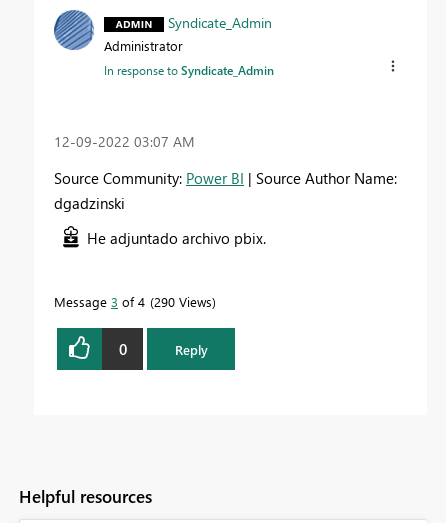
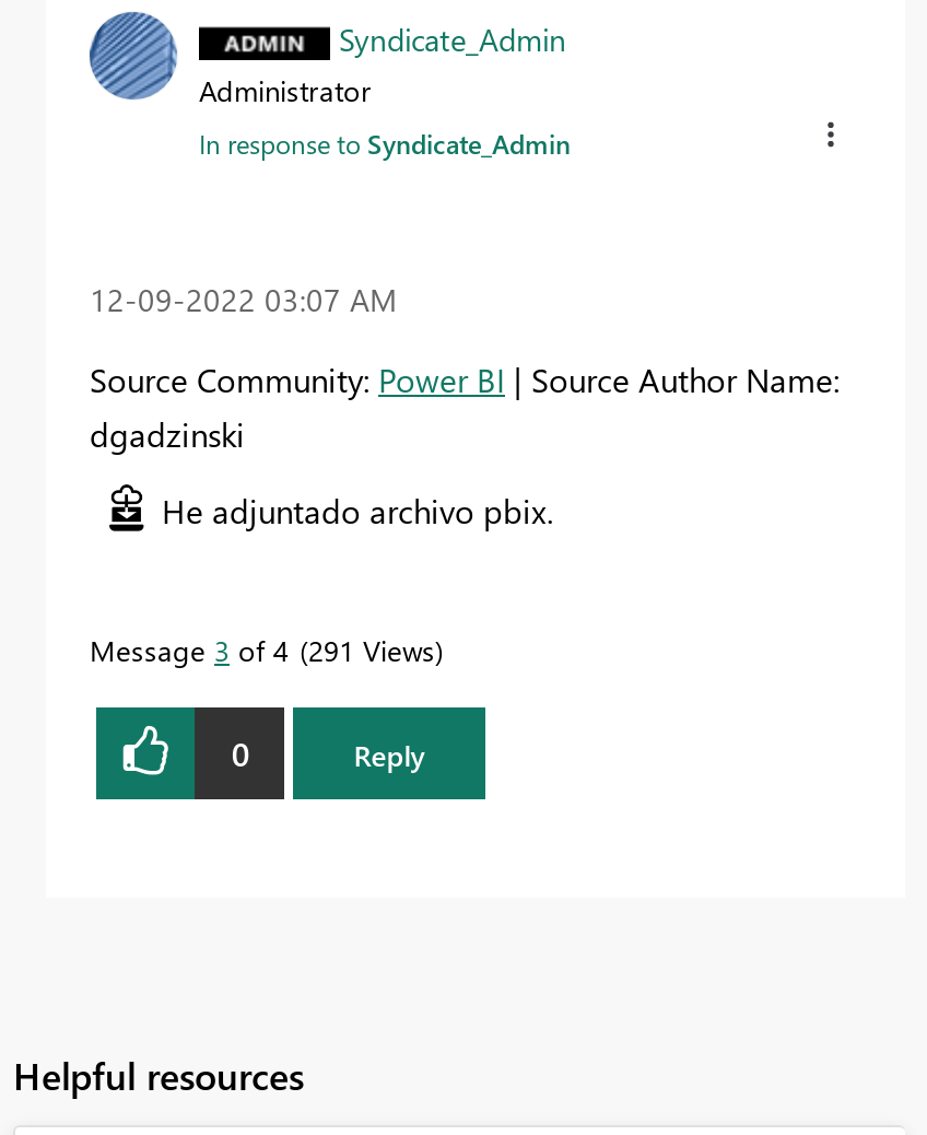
[54,293,212,310] Message 3 of 4 290 Views -> [90,631,435,668] Message 3 of 4 291 Views

